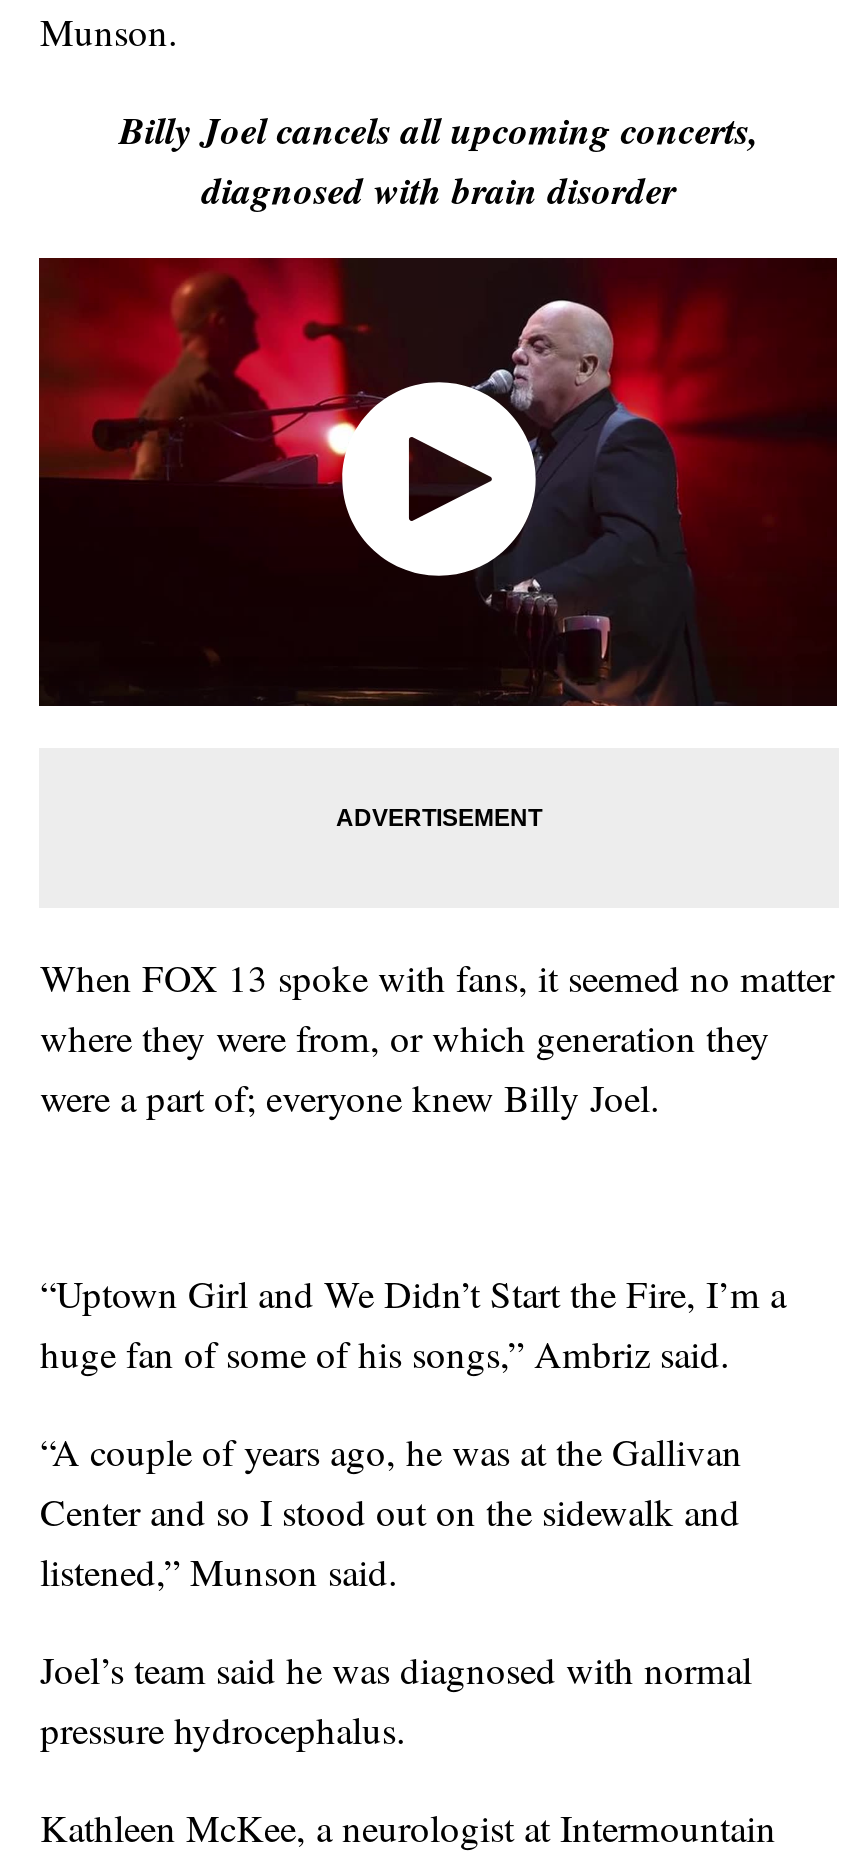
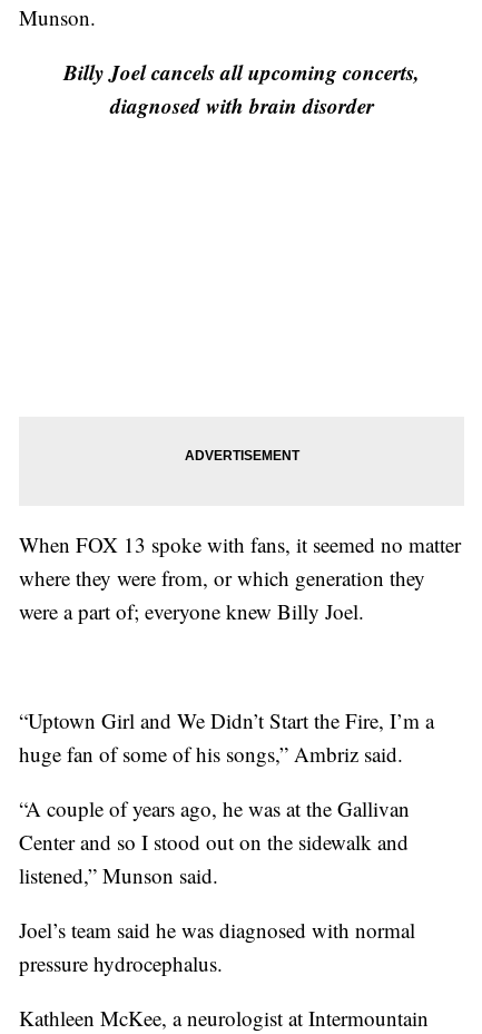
[37,256,839,708] [image] -> none

